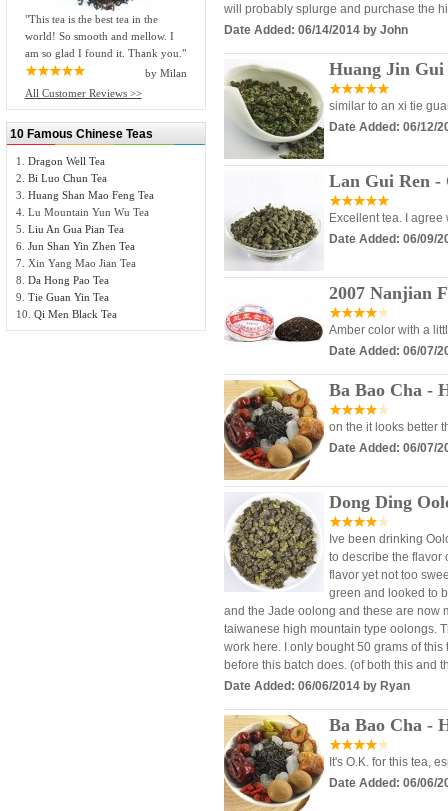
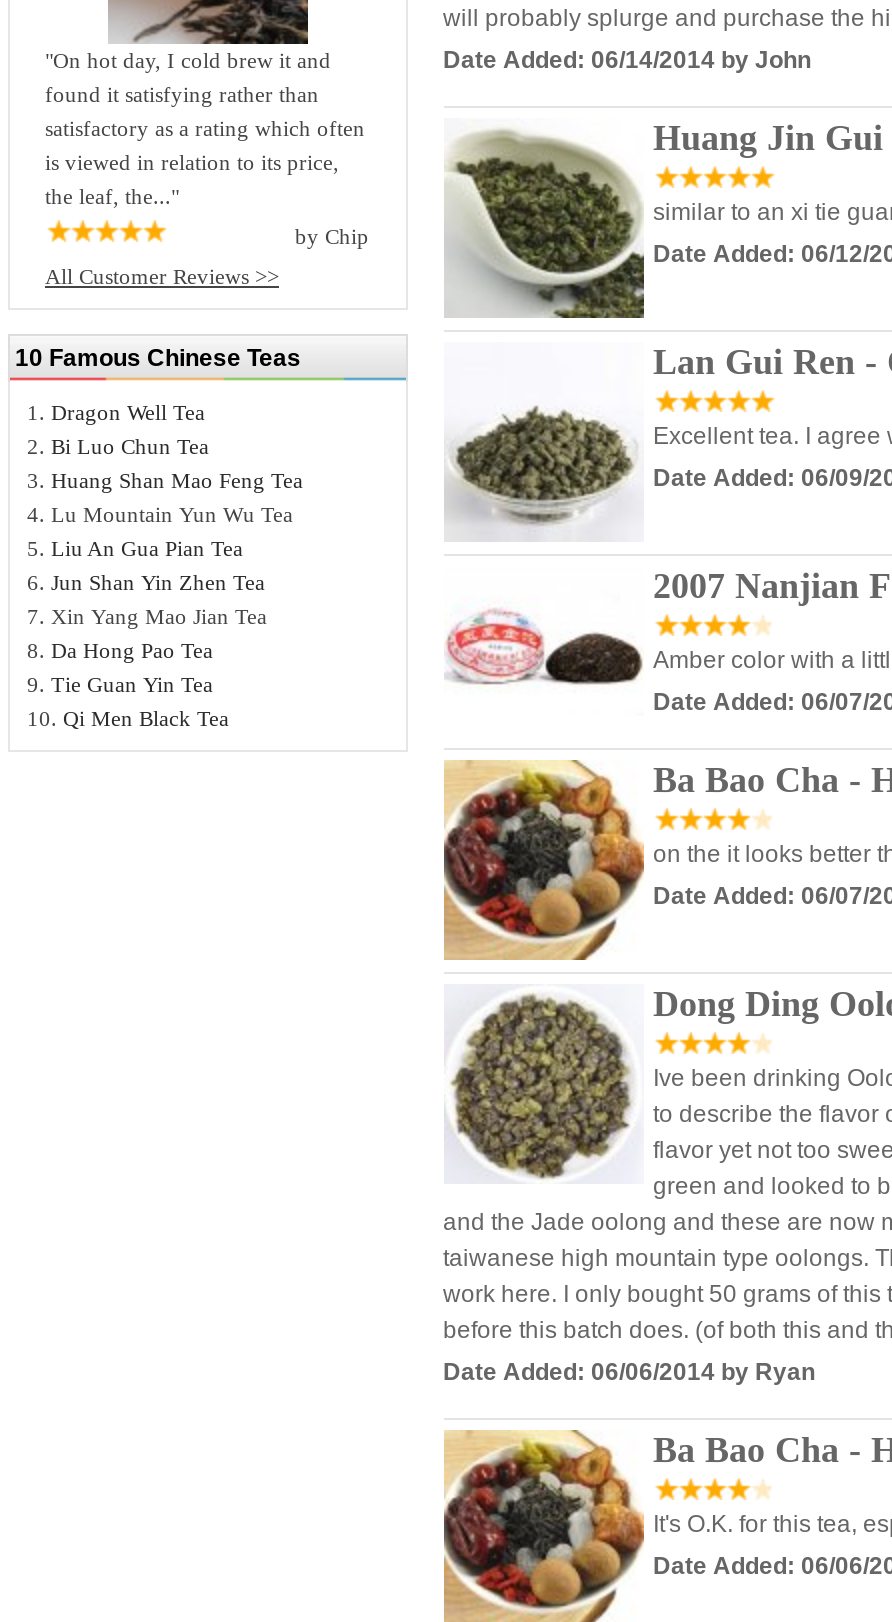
[24,13,185,59] "This tea is the best tea in the | world! So smooth and mellow. I | am so glad I found it. Thank you." -> [45,48,365,208] "On hot day, I cold brew it and | found it satisfying rather than | satisfactory as a rating which often | is viewed in relation to its price, | the leaf, the..."
[144,67,186,79] by Milan -> [295,224,369,248] by Chip
moved [9,87,153,320] -> [15,264,303,730]: All Customer Reviews >> | 10 Famous Chinese Teas | 1. Dragon Well Tea | ... | 9. Tie Guan Yin Tea | 10. Qi Men Black Tea

